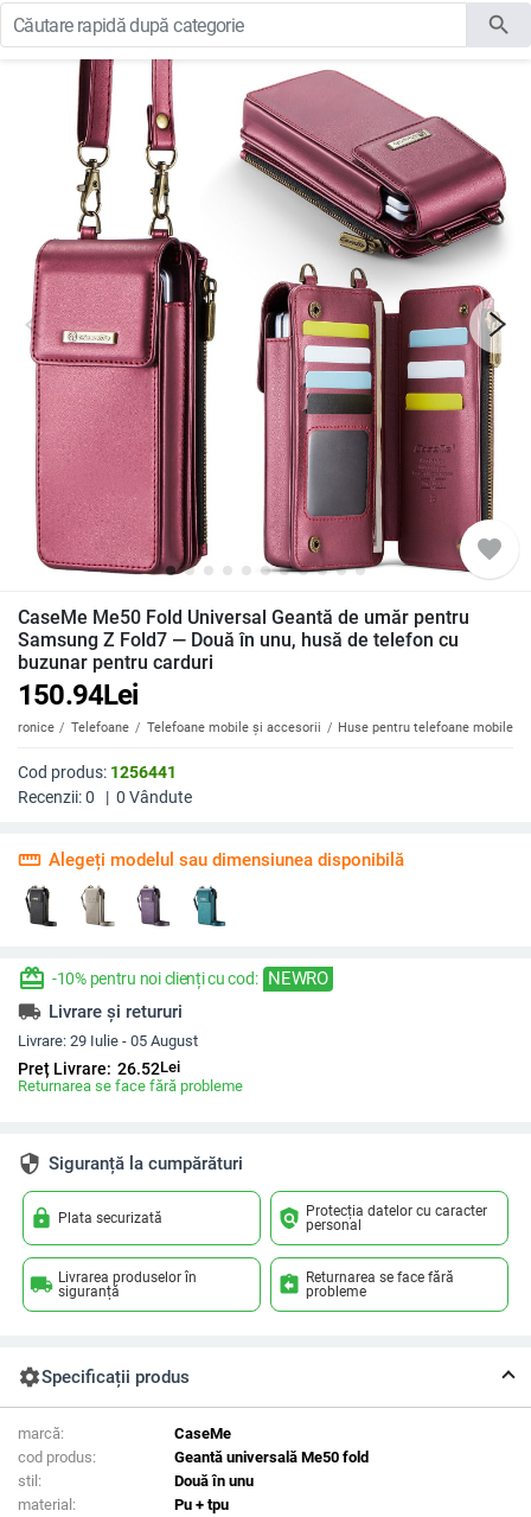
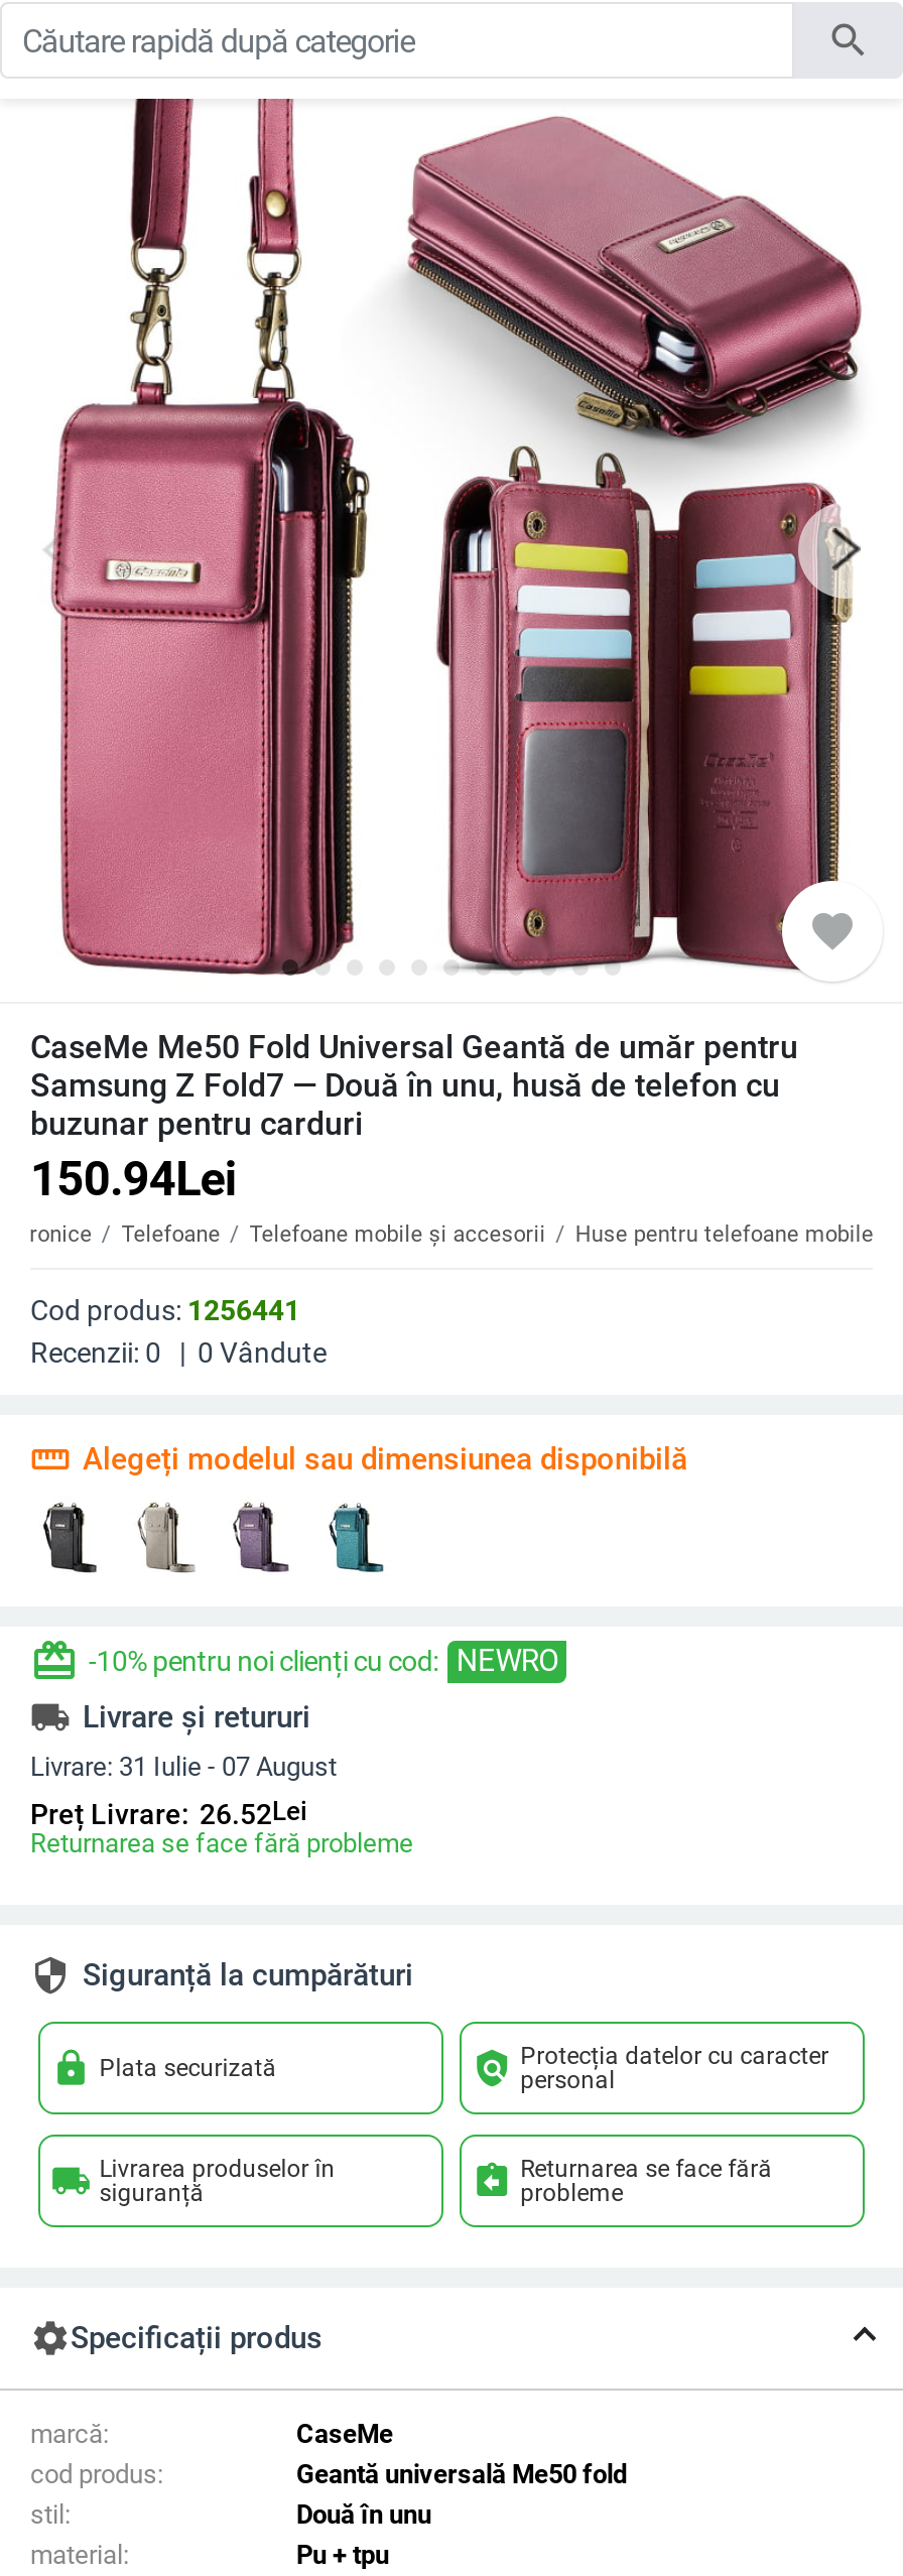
[18,1032,198,1050] Livrare: 29 Iulie - 05 August -> [30,1752,337,1782] Livrare: 31 Iulie - 07 August

